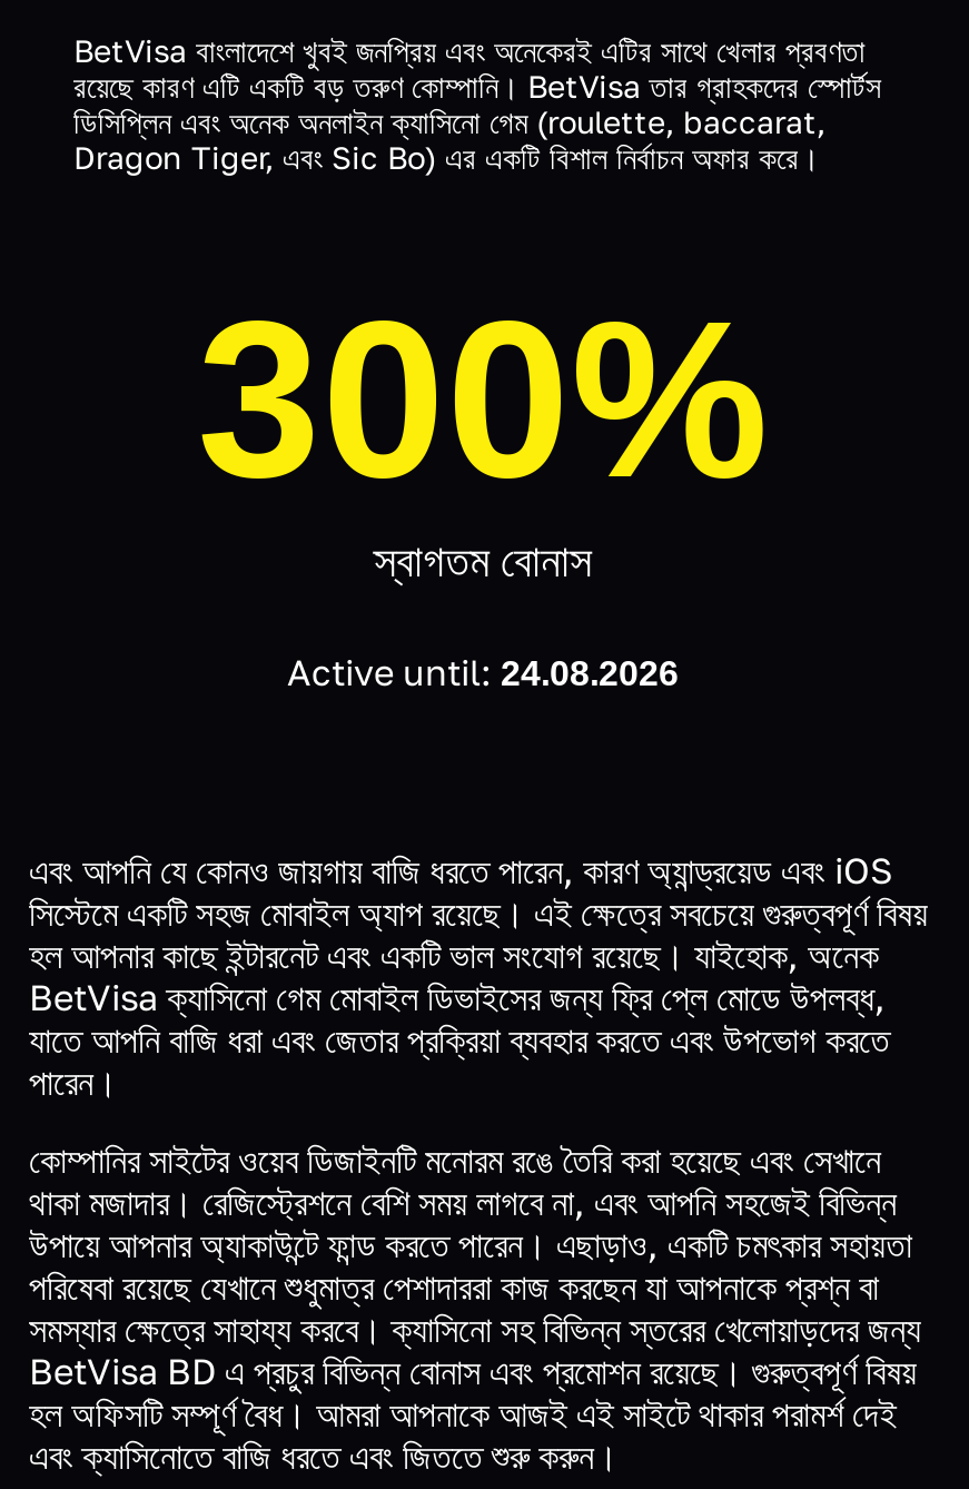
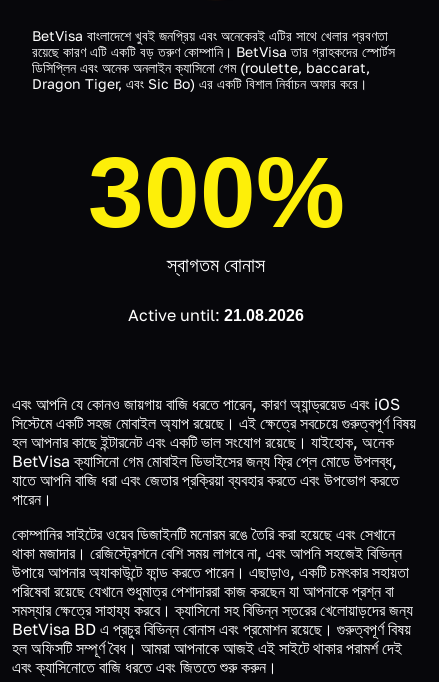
[287,650,679,695] Active until: 24.08.2026 -> [128,305,304,325] Active until: 21.08.2026

